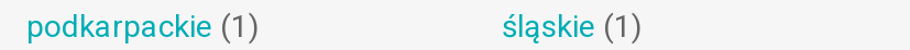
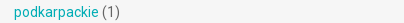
[502,9,643,43] śląskie (1) -> none

